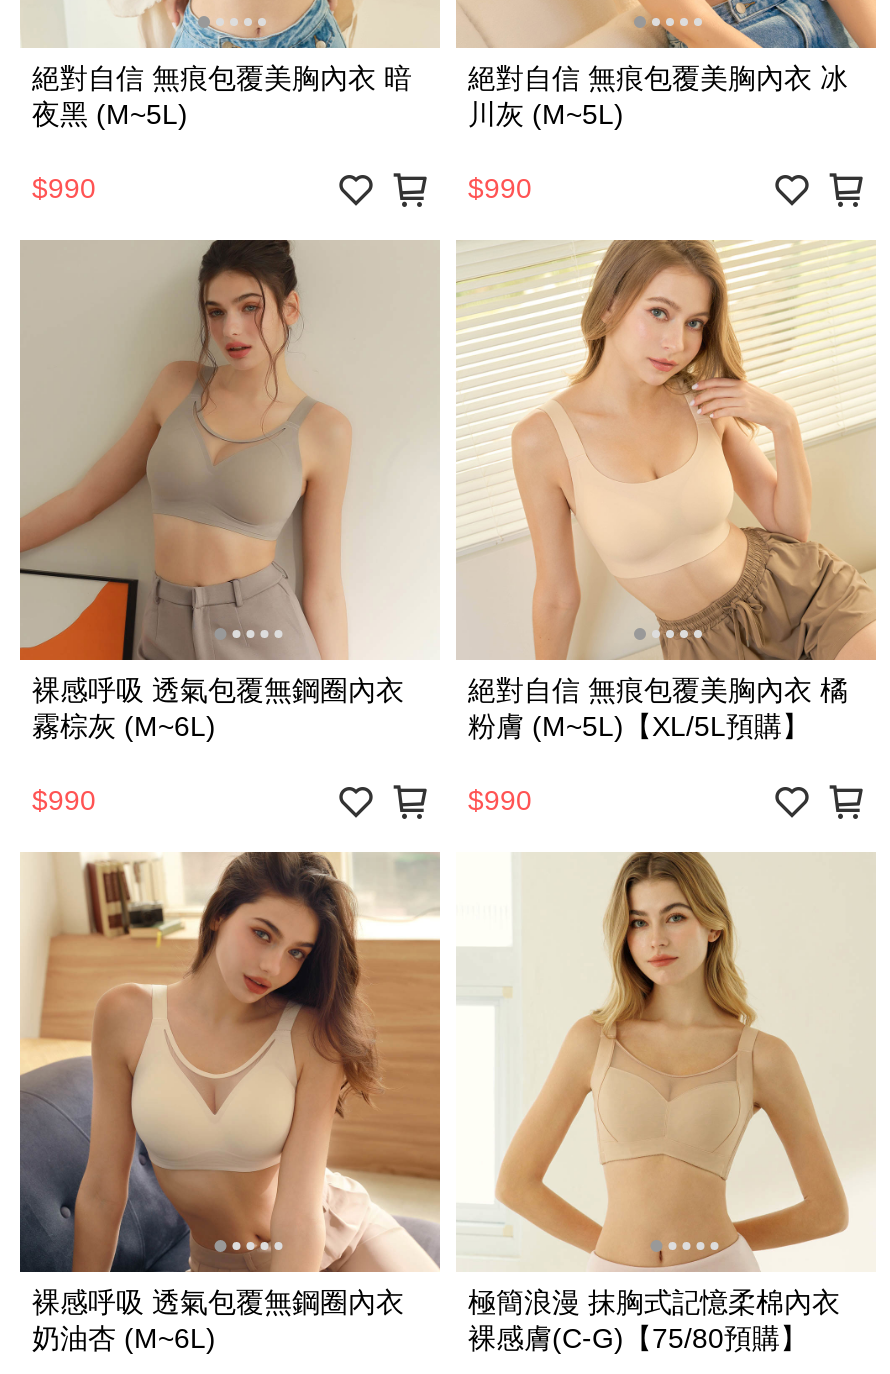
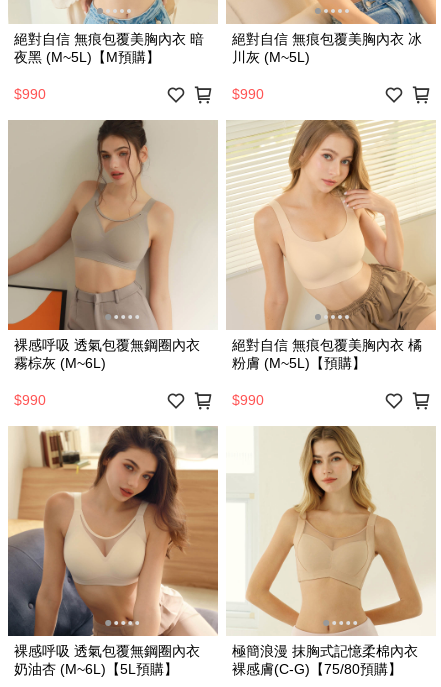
[32,98,188,130] 夜黑 (M~5L) -> [14,49,160,65] 夜黑 (M~5L)【M預購】
[468,710,810,742] 粉膚 (M~5L)【XL/5L預購】 -> [232,355,366,371] 粉膚 (M~5L)【預購】
[32,1322,216,1354] 奶油杏 (M~6L) -> [14,661,178,677] 奶油杏 (M~6L)【5L預購】

